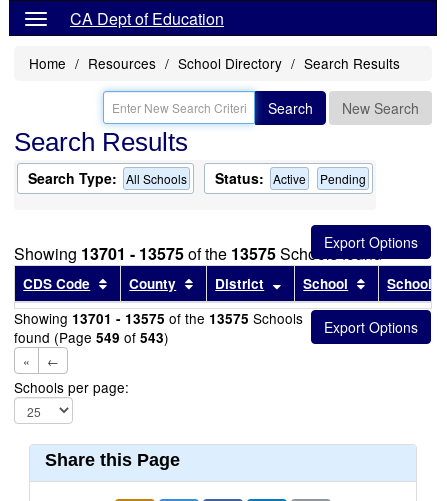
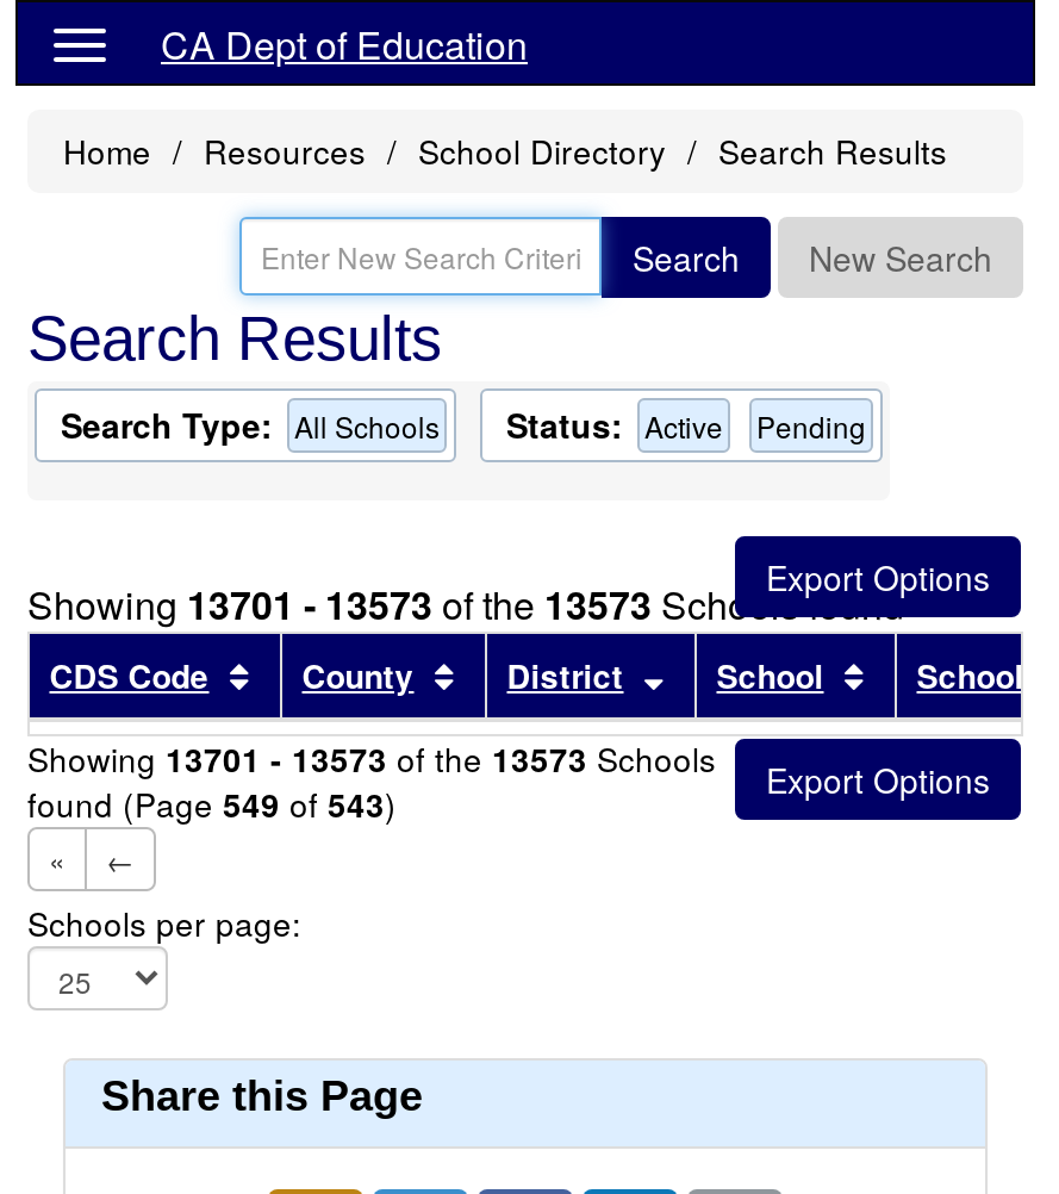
[14,242,382,265] Showing 13701 - 13575 of the 13575 Schools found -> [27,577,904,632] Showing 13701 - 13573 of the 13573 Schools found
[14,308,303,328] Showing 13701 - 13575 of the 13575 Schools -> [27,734,716,782] Showing 13701 - 13573 of the 13573 Schools

